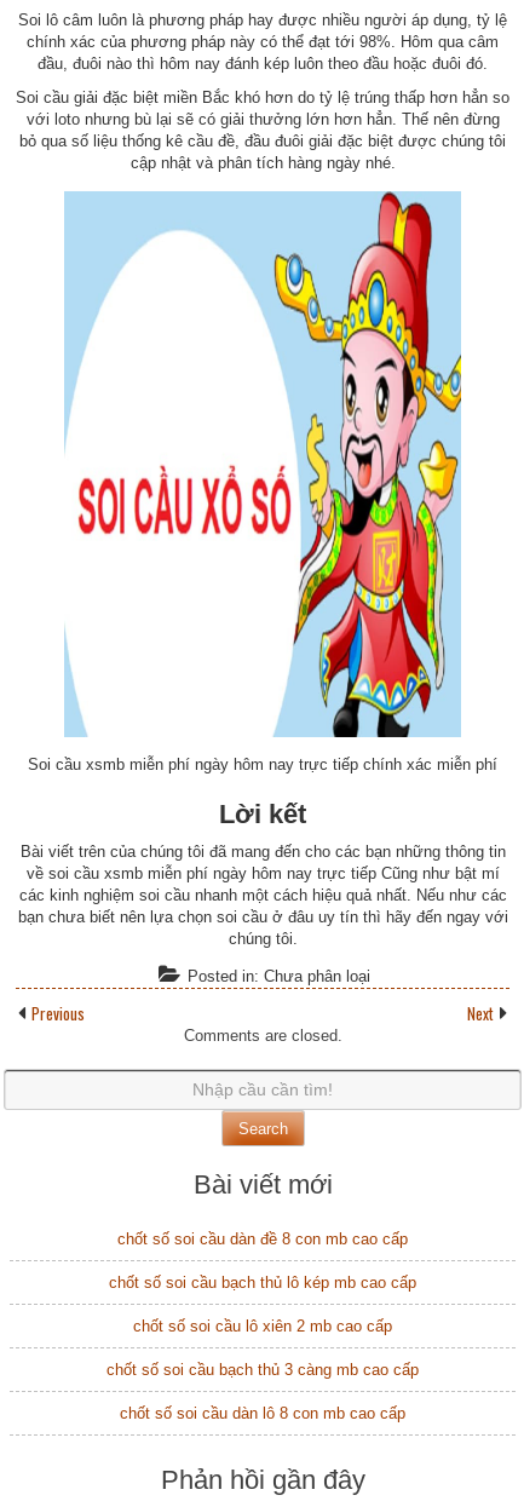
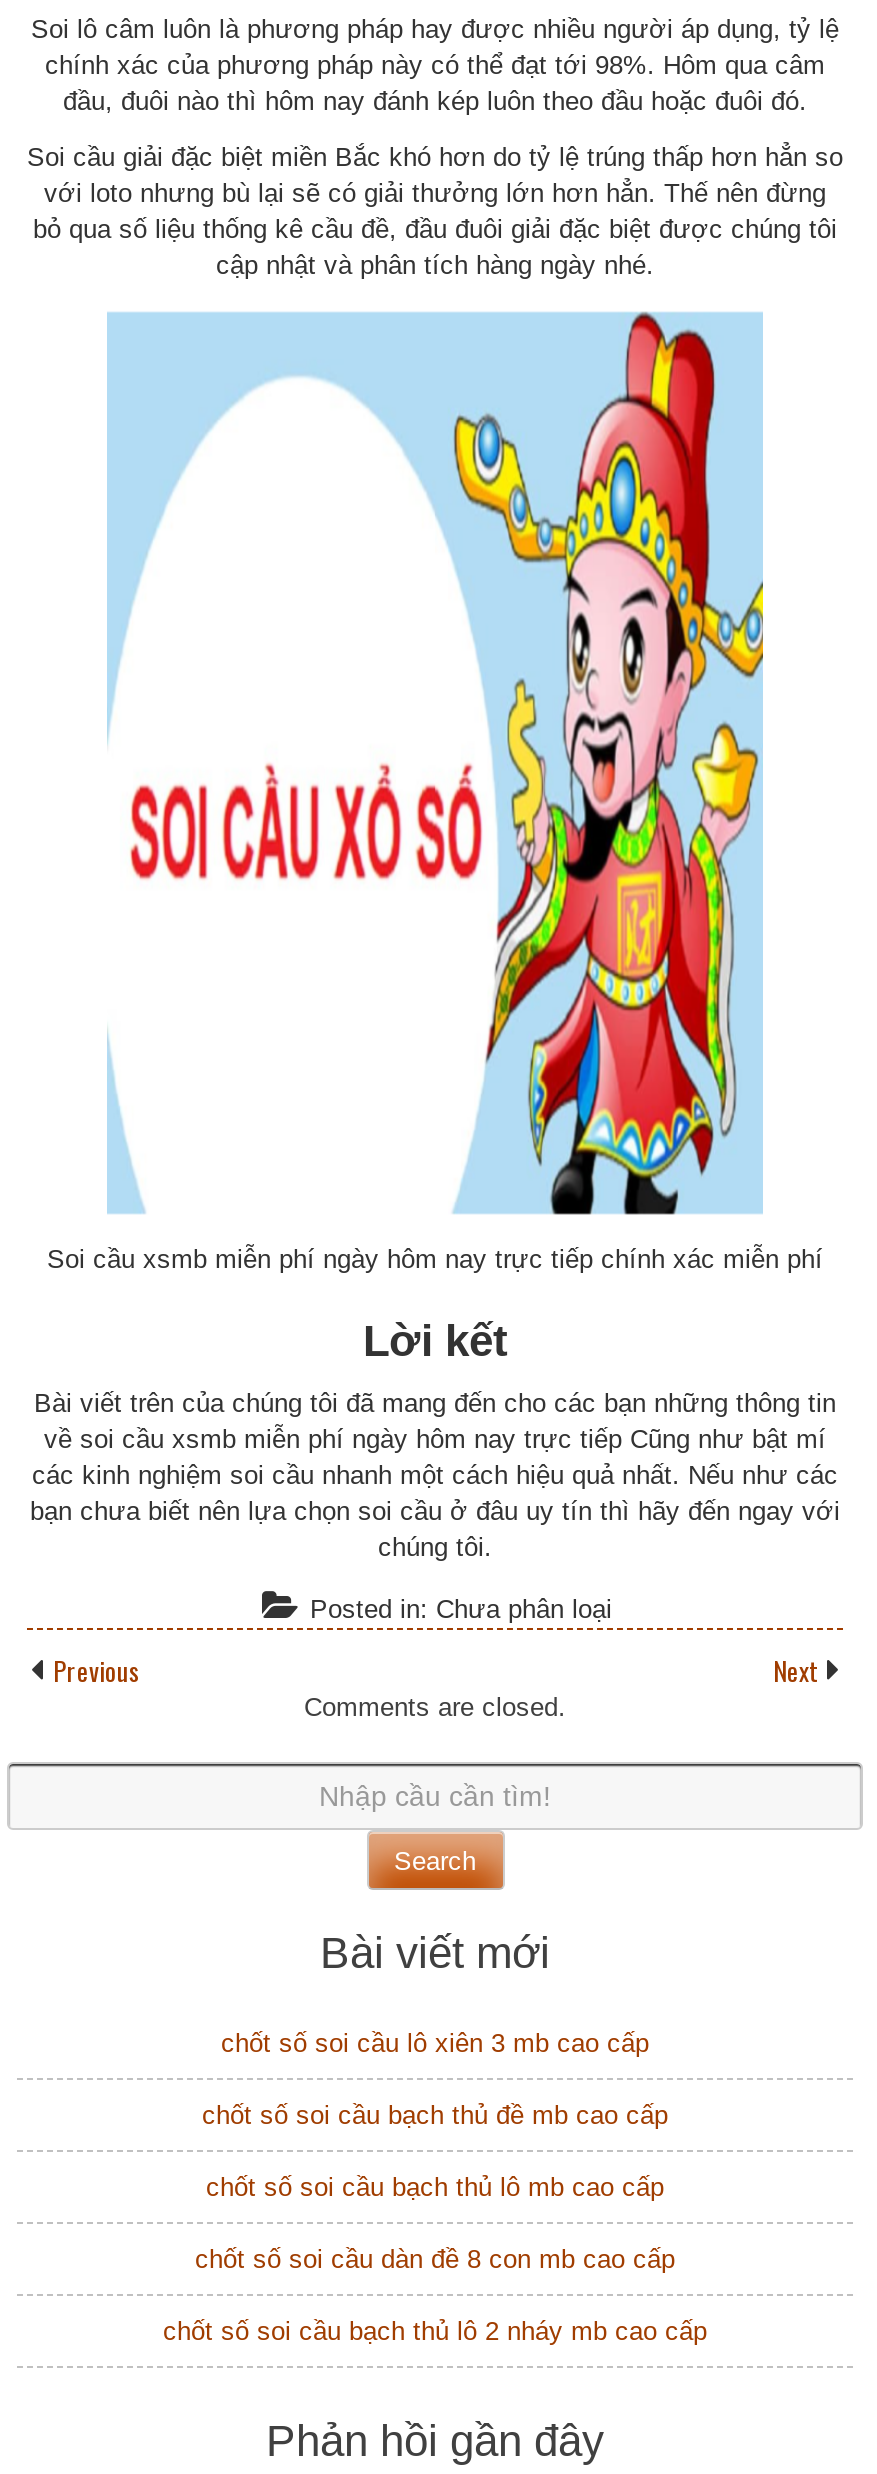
none -> [202,2027,668,2201] chốt số soi cầu lô xiên 3 mb cao cấp | chốt số soi cầu bạch thủ đề mb cao cấp | chốt số soi cầu bạch thủ lô mb cao cấp
moved [117,1229,408,1247] -> [195,2243,675,2273]: chốt số soi cầu dàn đề 8 con mb cao cấp
[106,1273,419,1422] chốt số soi cầu bạch thủ lô kép mb cao cấp | chốt số soi cầu lô xiên 2 mb cao cấp | chốt số soi cầu bạch thủ 3 càng mb cao cấp | chốt số soi cầu dàn lô 8 con mb cao cấp -> [163,2315,707,2345] chốt số soi cầu bạch thủ lô 2 nháy mb cao cấp

